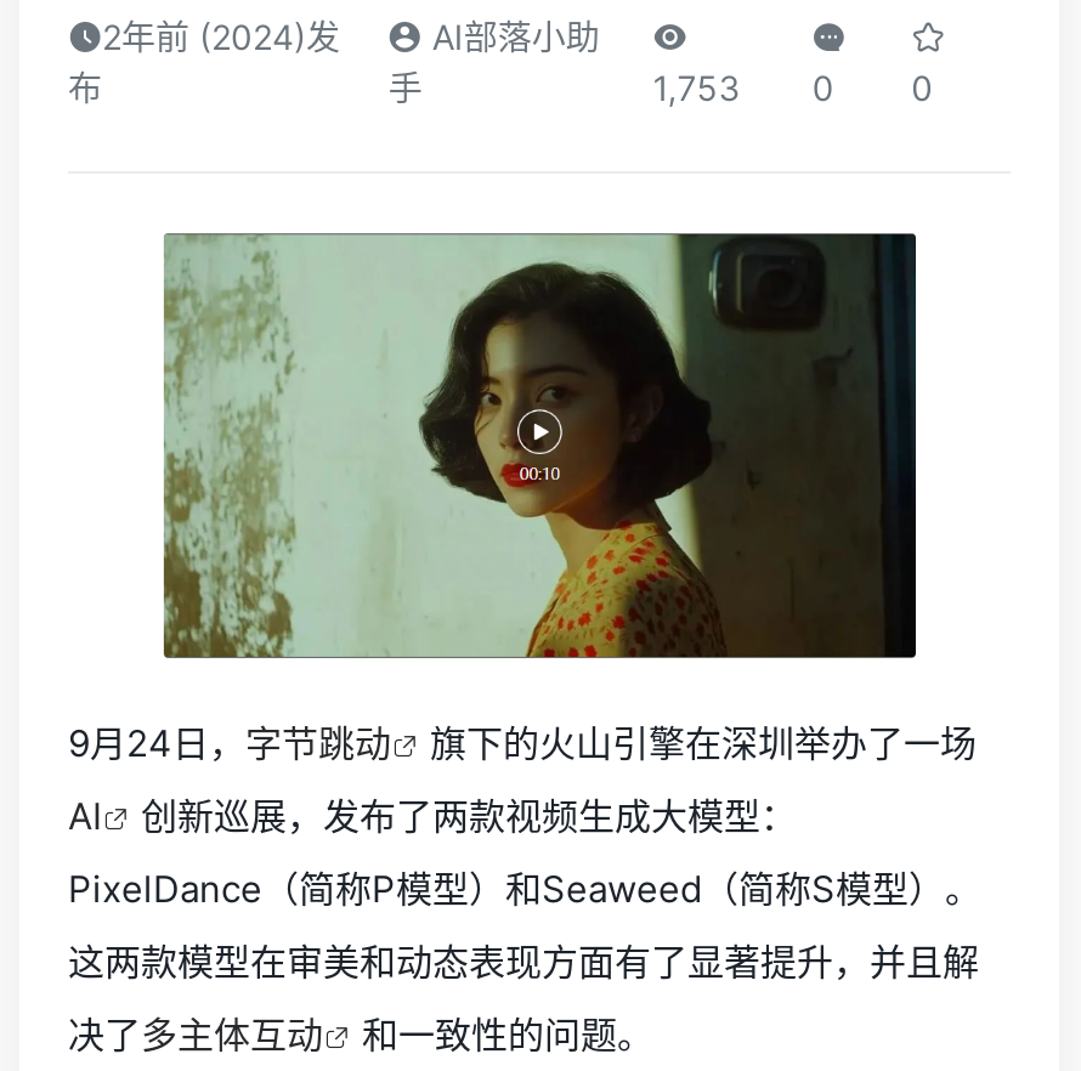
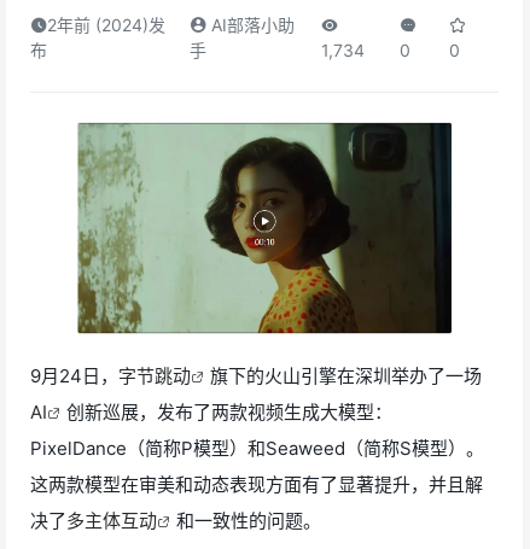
[653,67,933,108] 1,753 0 0 -> [321,40,460,60] 1,734 0 0

